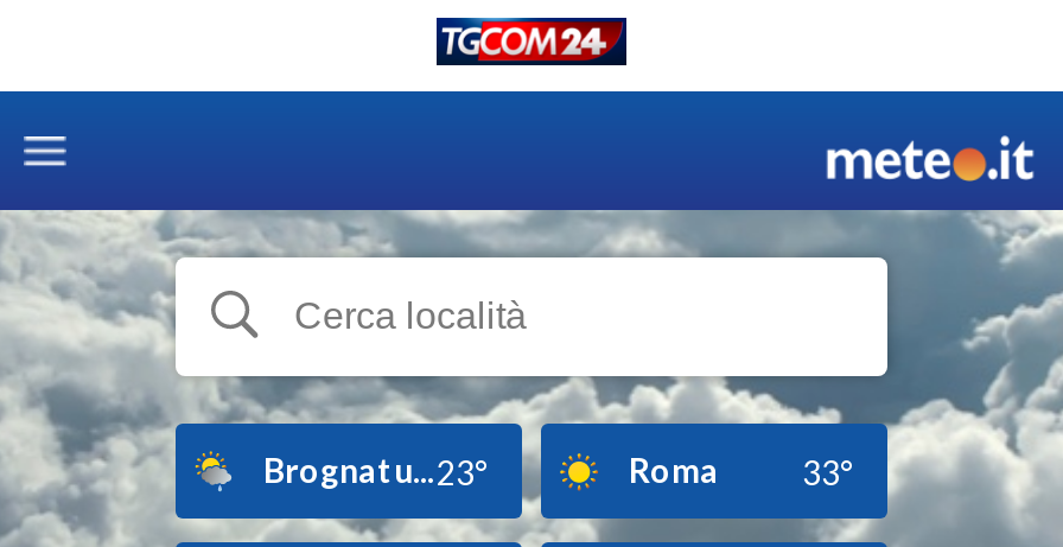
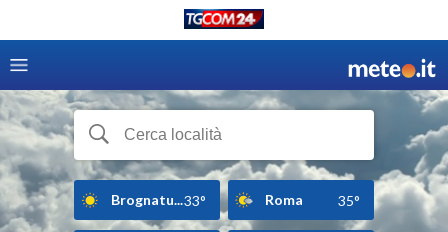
[263,449,489,491] Brognatu...23° -> [111,190,206,208] Brognatu...33°
[802,451,854,491] 33° -> [338,191,360,208] 35°

